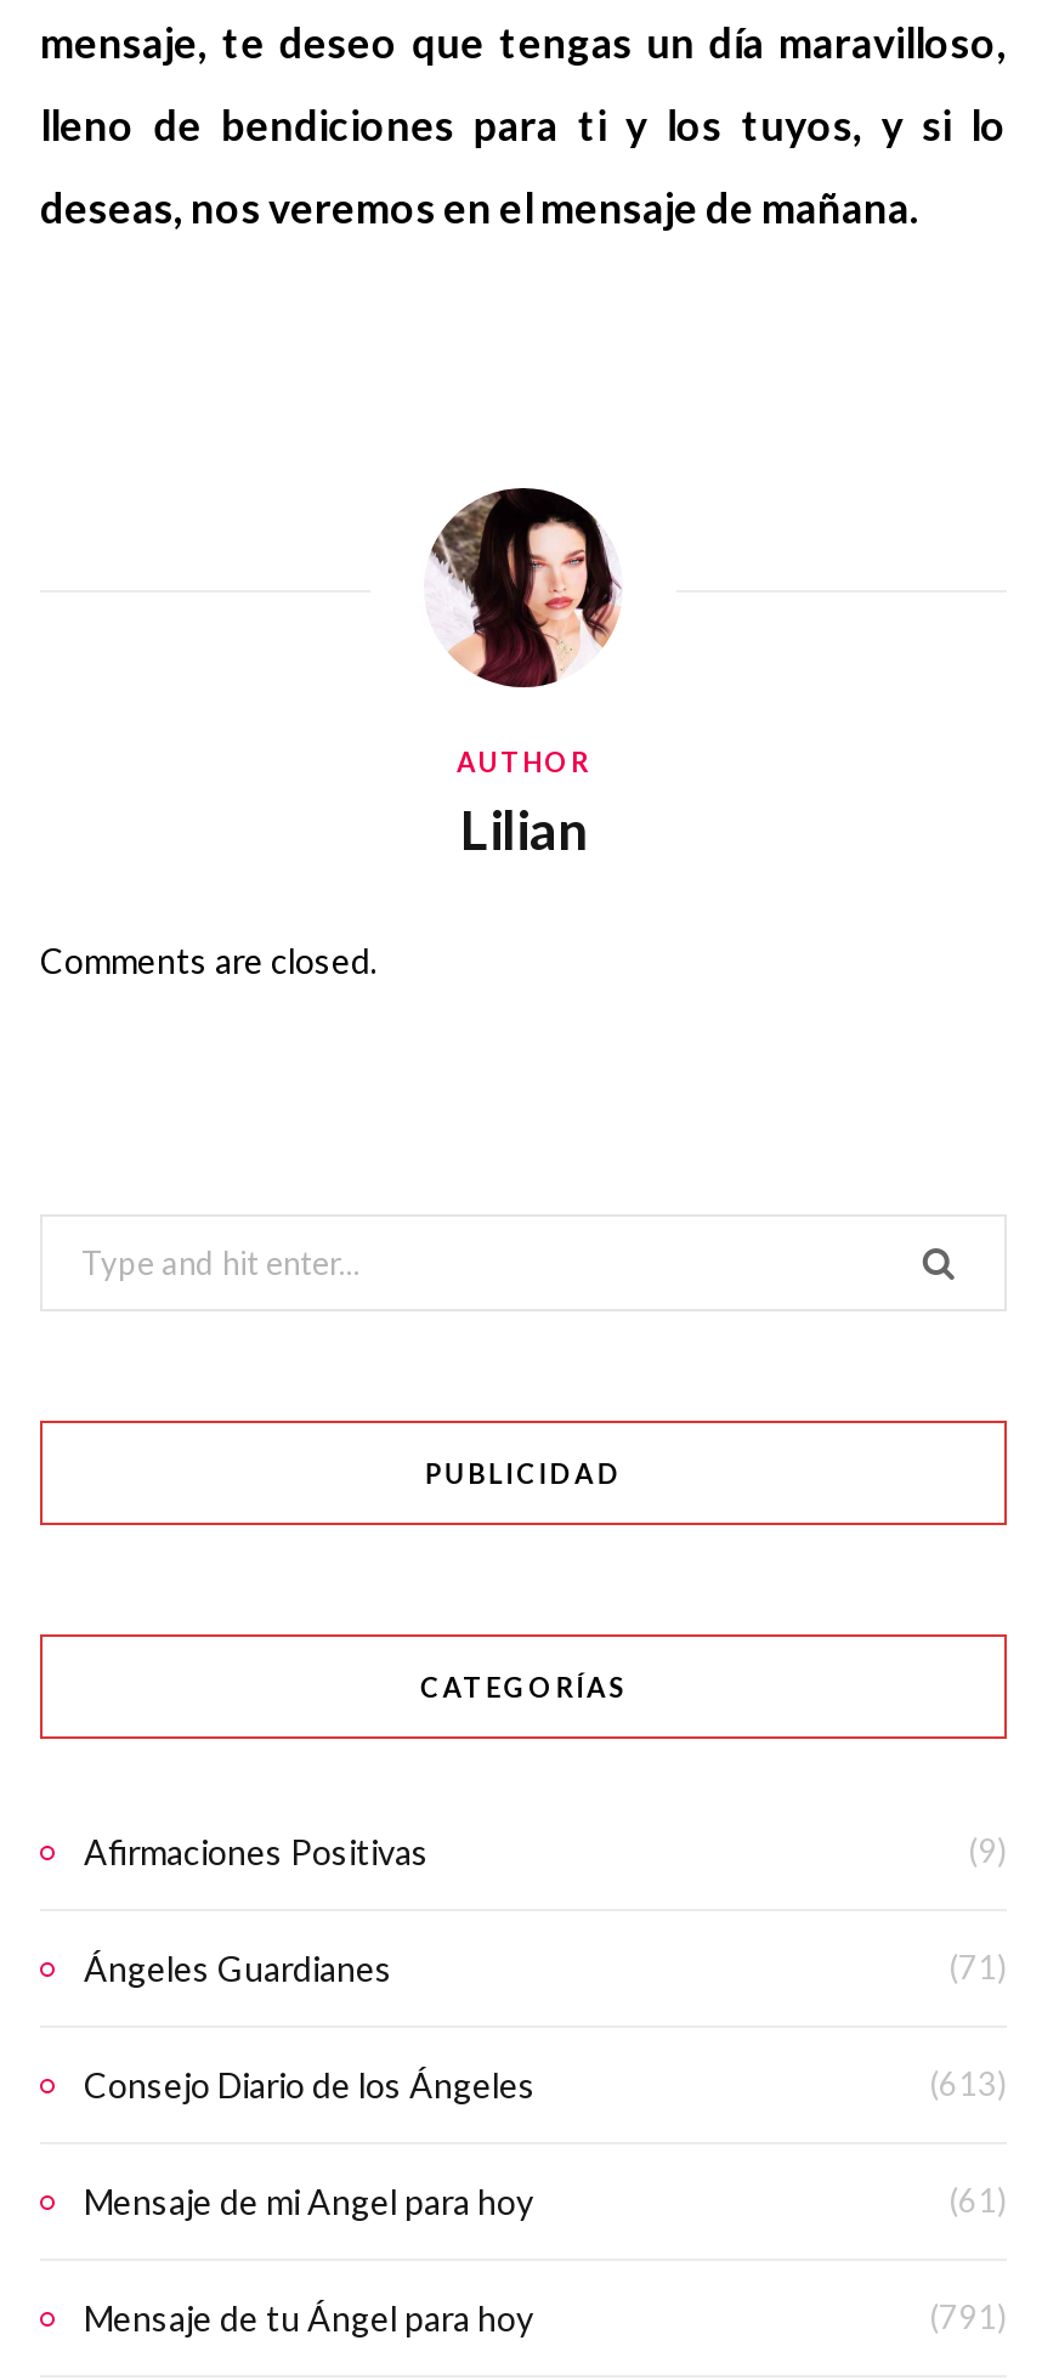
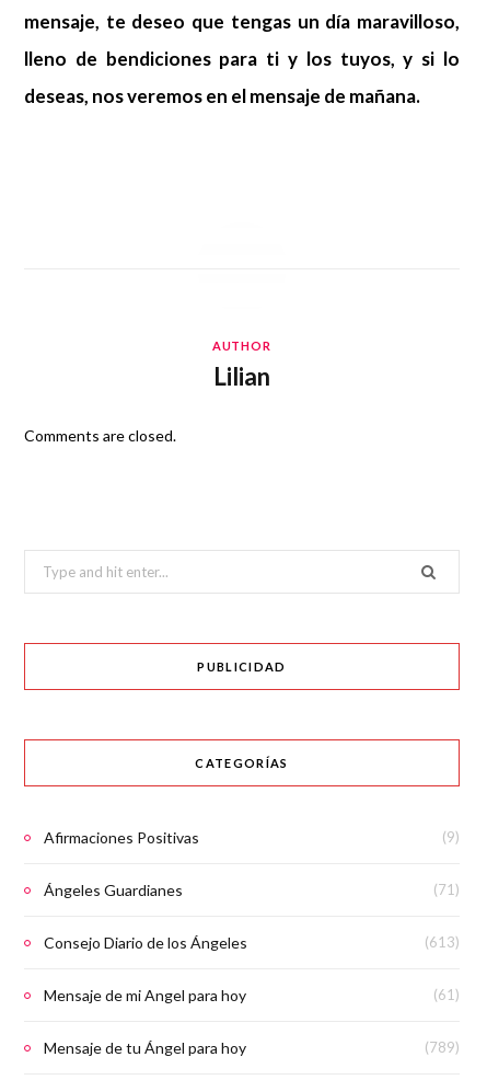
[429,486,621,690] [image] -> none
[929,2299,1007,2337] (791) -> [425,1039,460,1056] (789)

